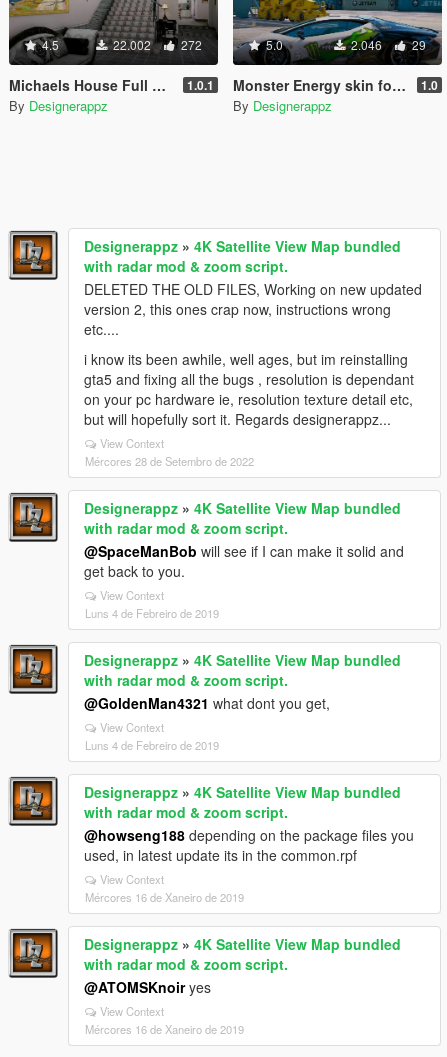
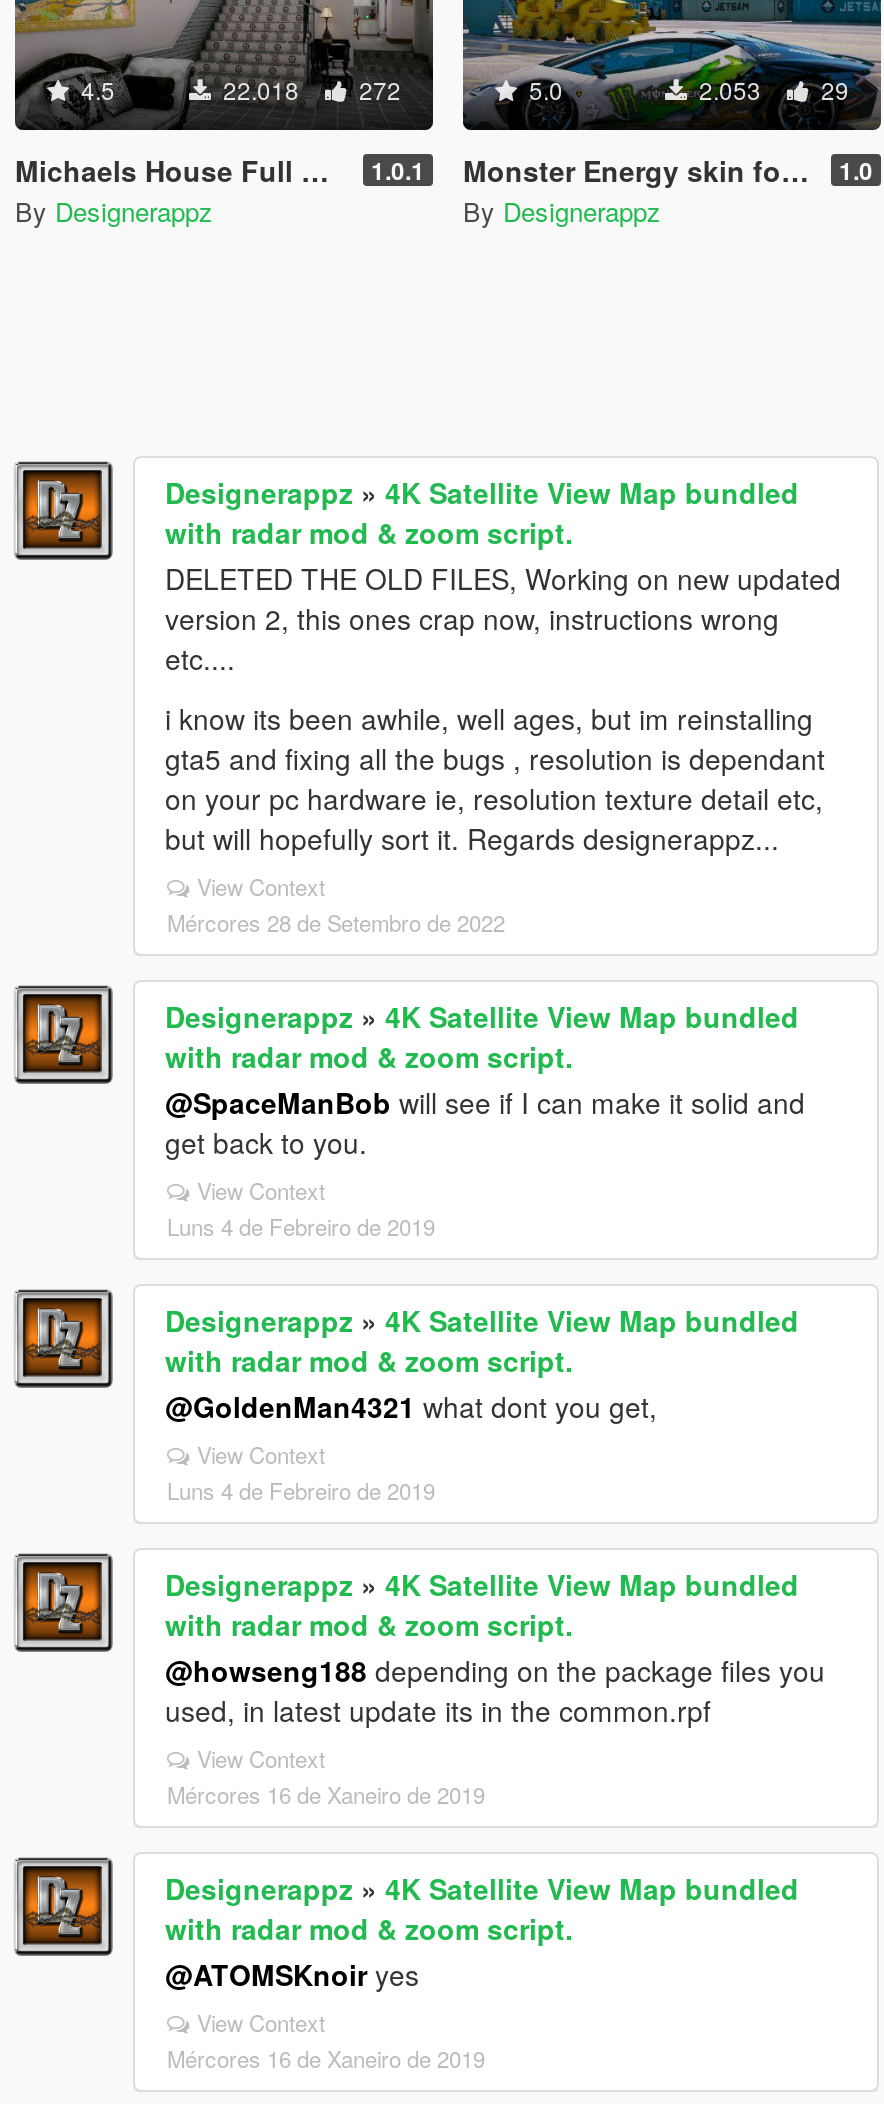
[110,36,202,53] 22.002 272 -> [217,71,401,105] 22.018 272
[348,36,426,53] 2.046 29 -> [693,71,849,105] 2.053 29

